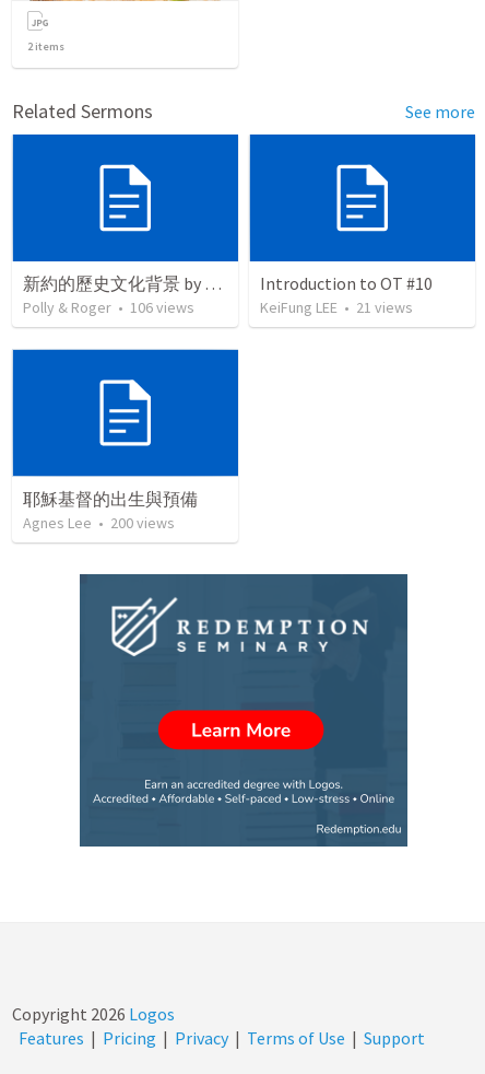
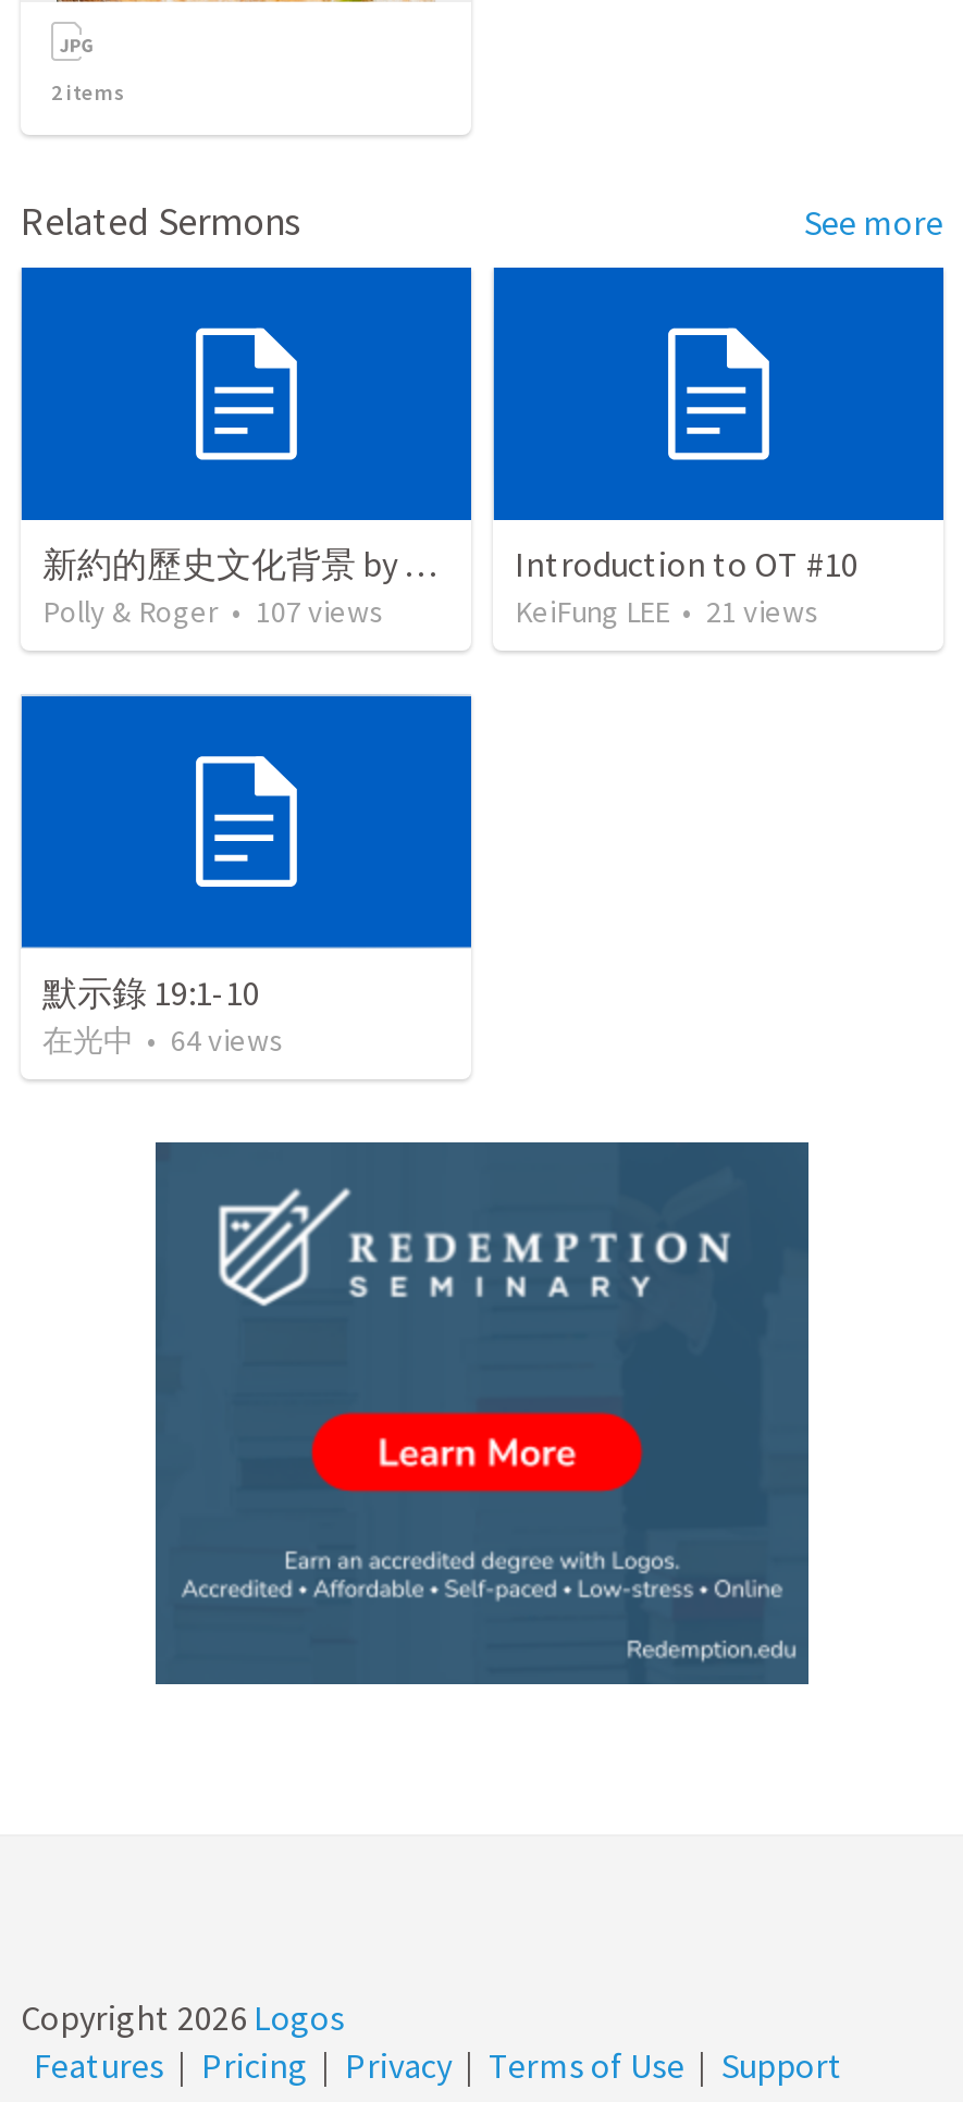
[23,298,194,317] Polly & Roger • 106 views -> [42,593,384,632] Polly & Roger • 107 views
[23,488,198,532] 耶穌基督的出生與預備 | Agnes Lee • 200 views -> [42,970,284,1059] 默示錄 19:1-10 | 在光中• 64 views

